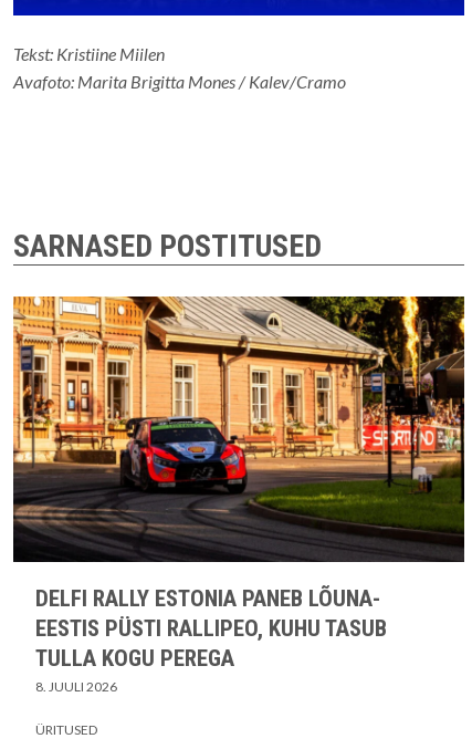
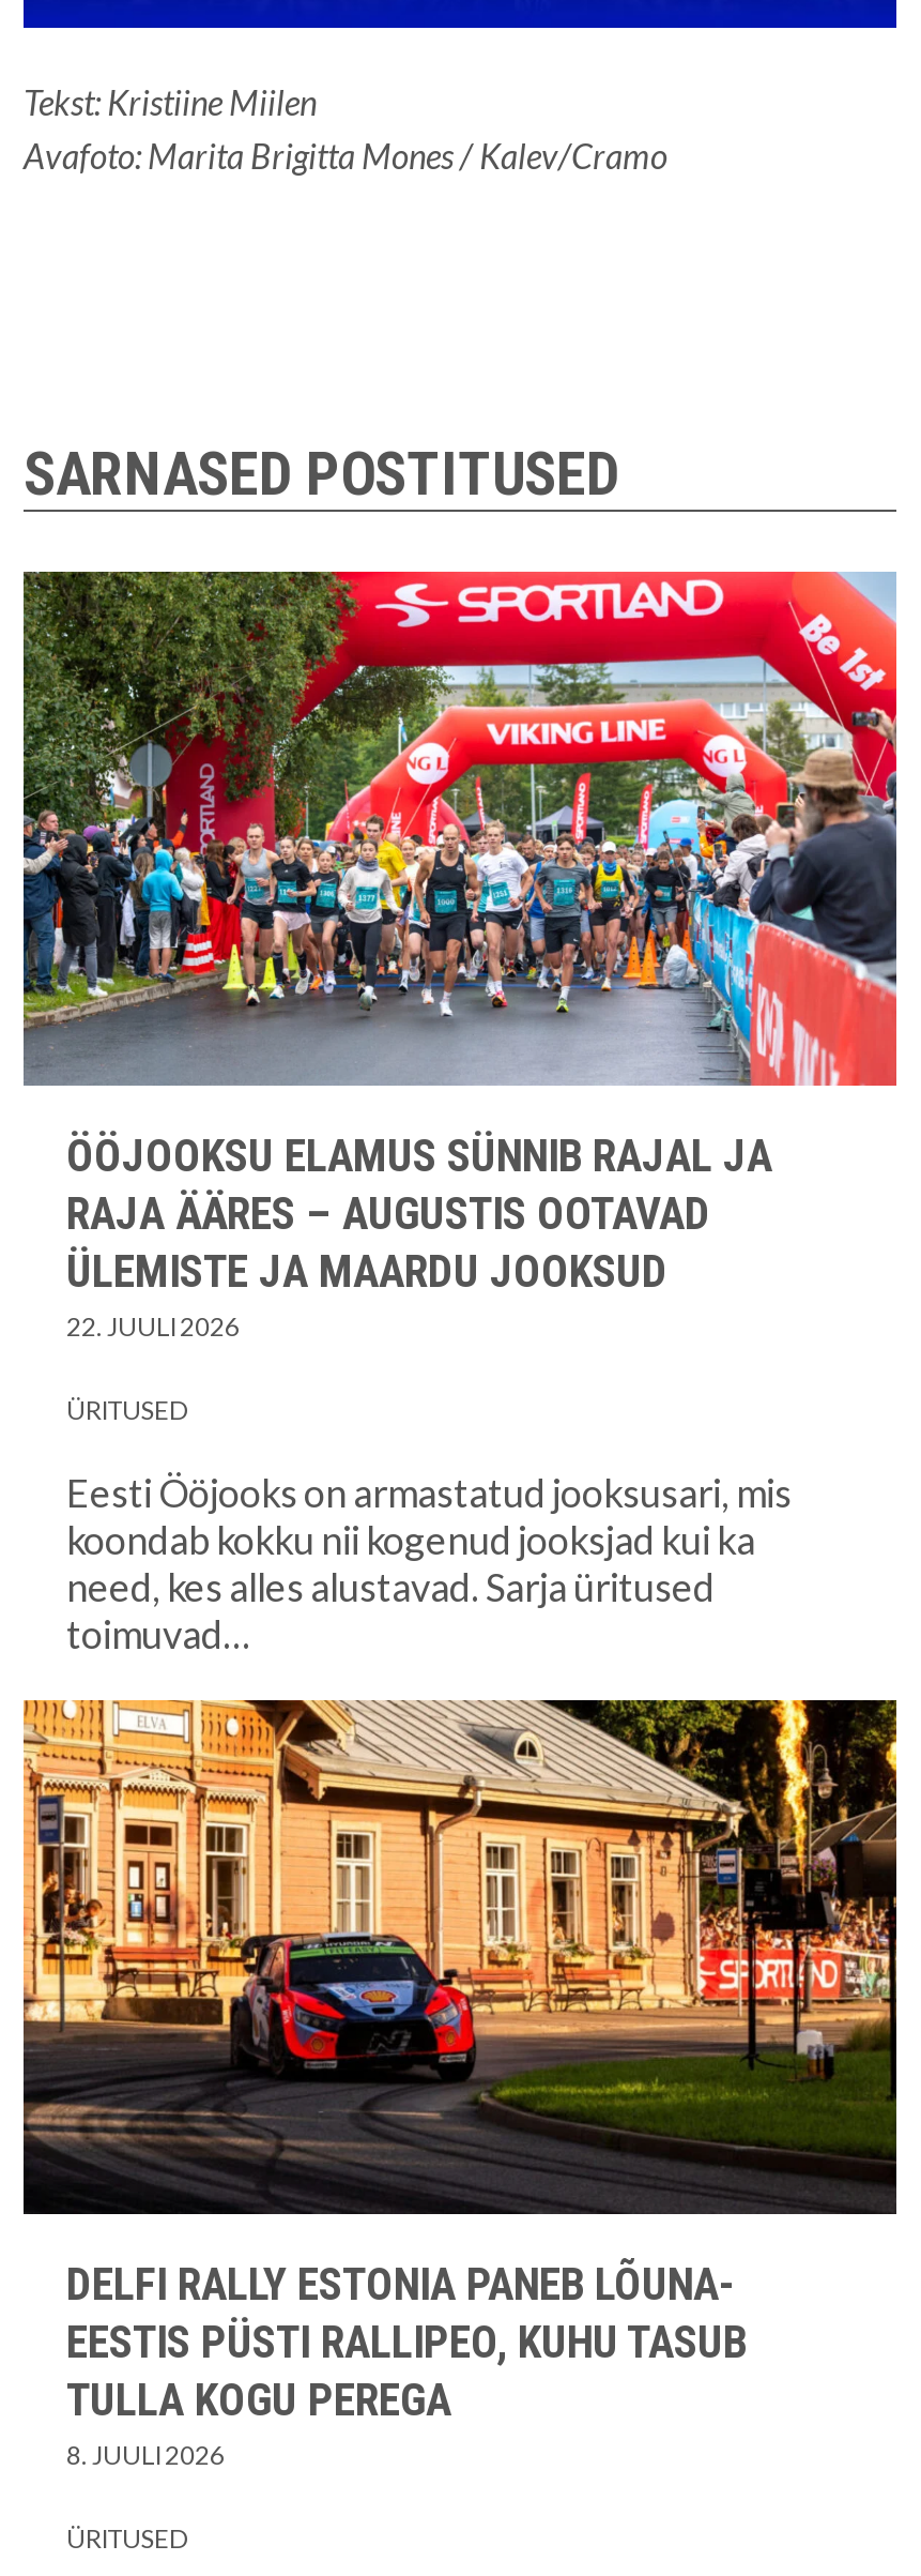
none -> [21,570,899,1659] [image] | ÖÖJOOKSU ELAMUS SÜNNIB RAJAL JA | RAJA ÄÄRES – AUGUSTIS OOTAVAD | ÜLEMISTE JA MAARDU JOOKSUD | 22. JUULI 2026 | ÜRITUSED | Eesti Ööjooks on armastatud jooksusari, mis | koondab kokku nii kogenud jooksjad kui ka | need, kes alles alustavad. Sarja üritused | toimuvad…

